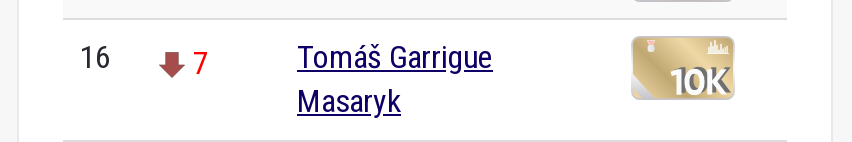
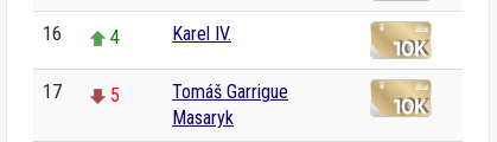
[185,44,209,82] 7 -> [43,22,231,106] 4 | Karel IV. | 17 | 5

